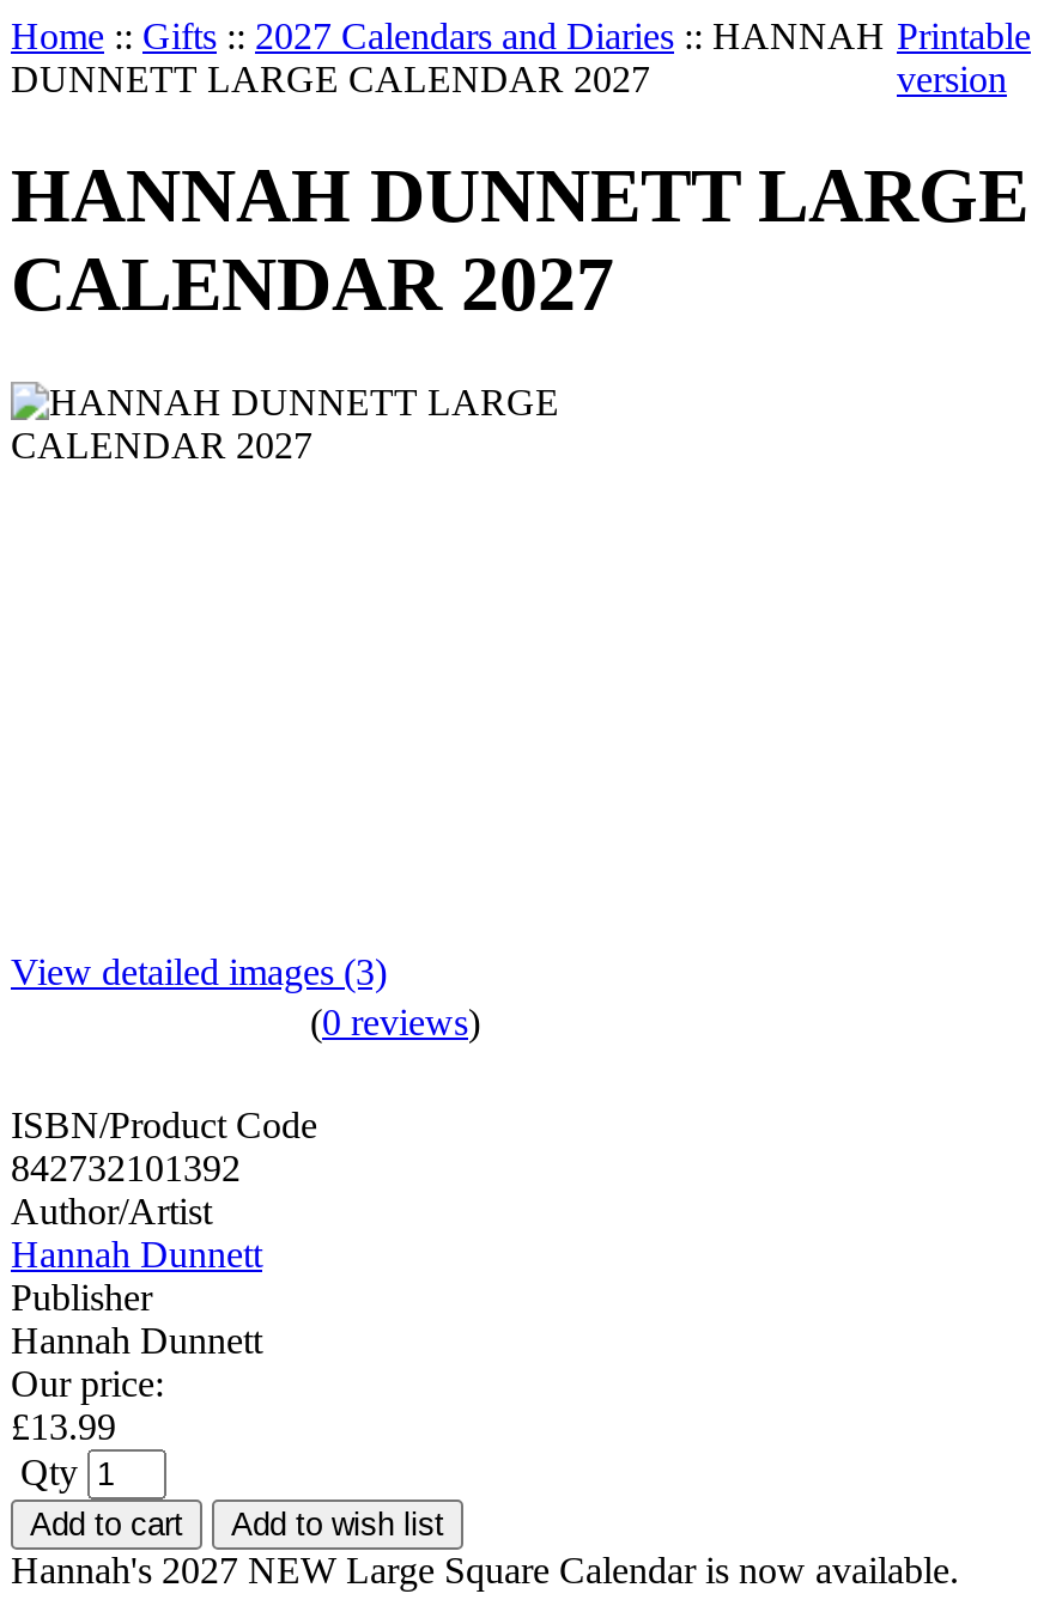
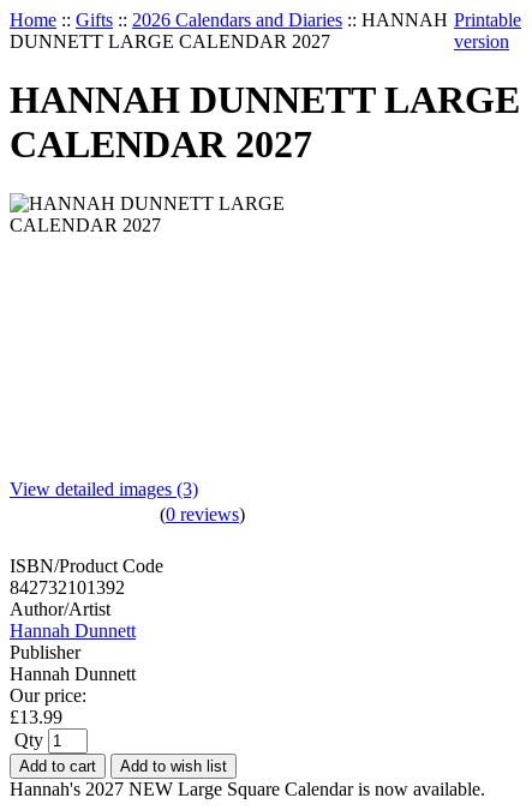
[11,16,885,56] Home :: Gifts :: 2027 Calendars and Diaries :: HANNAH -> [10,10,448,30] Home :: Gifts :: 2026 Calendars and Diaries :: HANNAH

